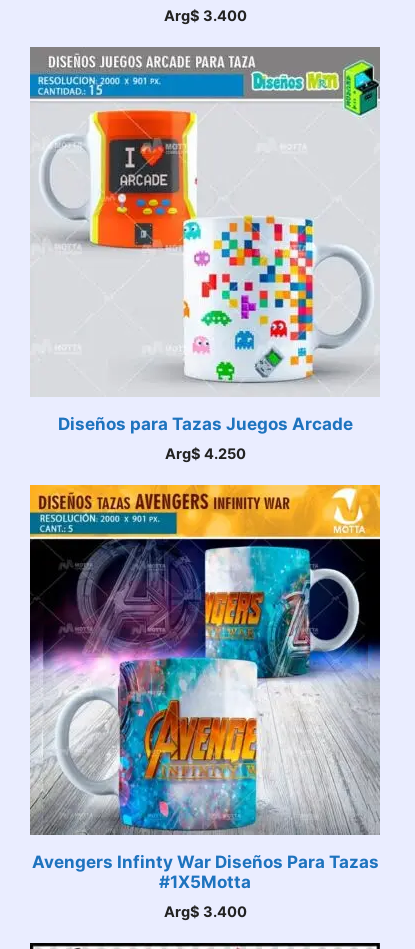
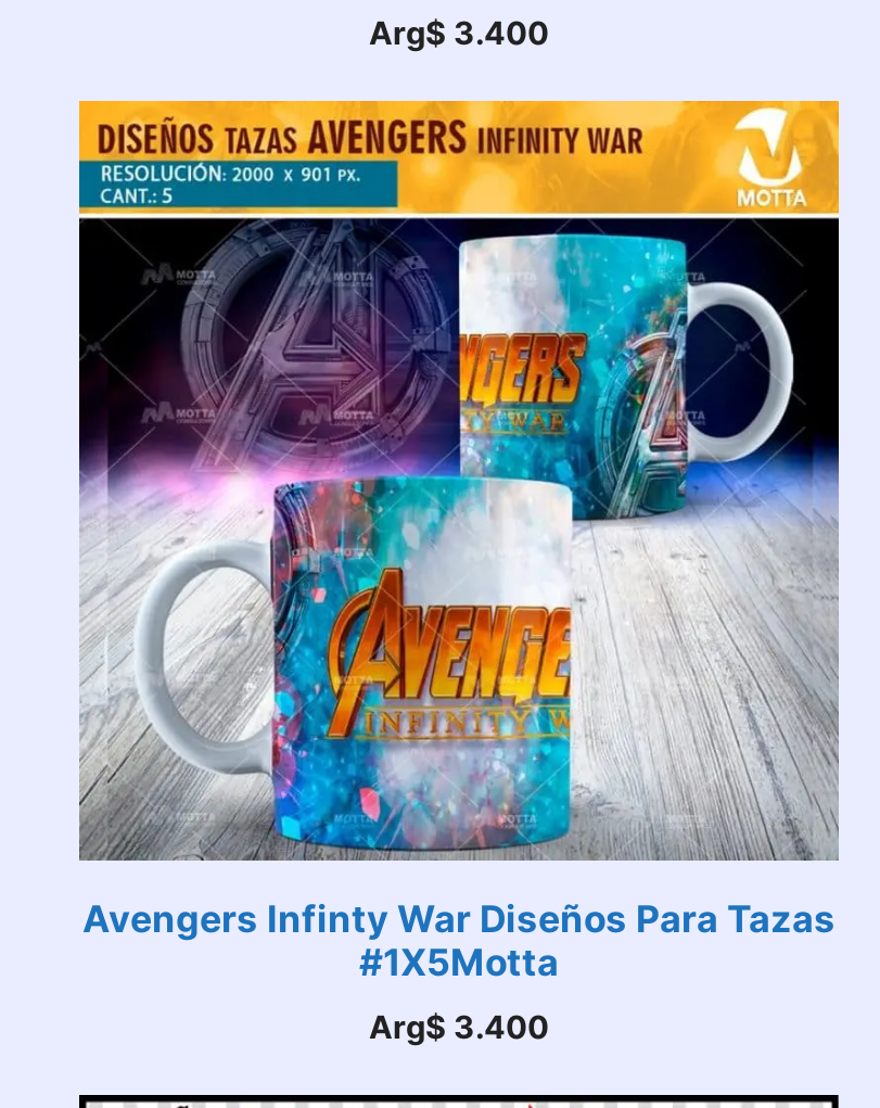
[29,46,381,462] [image] | Diseños para Tazas Juegos Arcade | Arg$4.250 -> none

